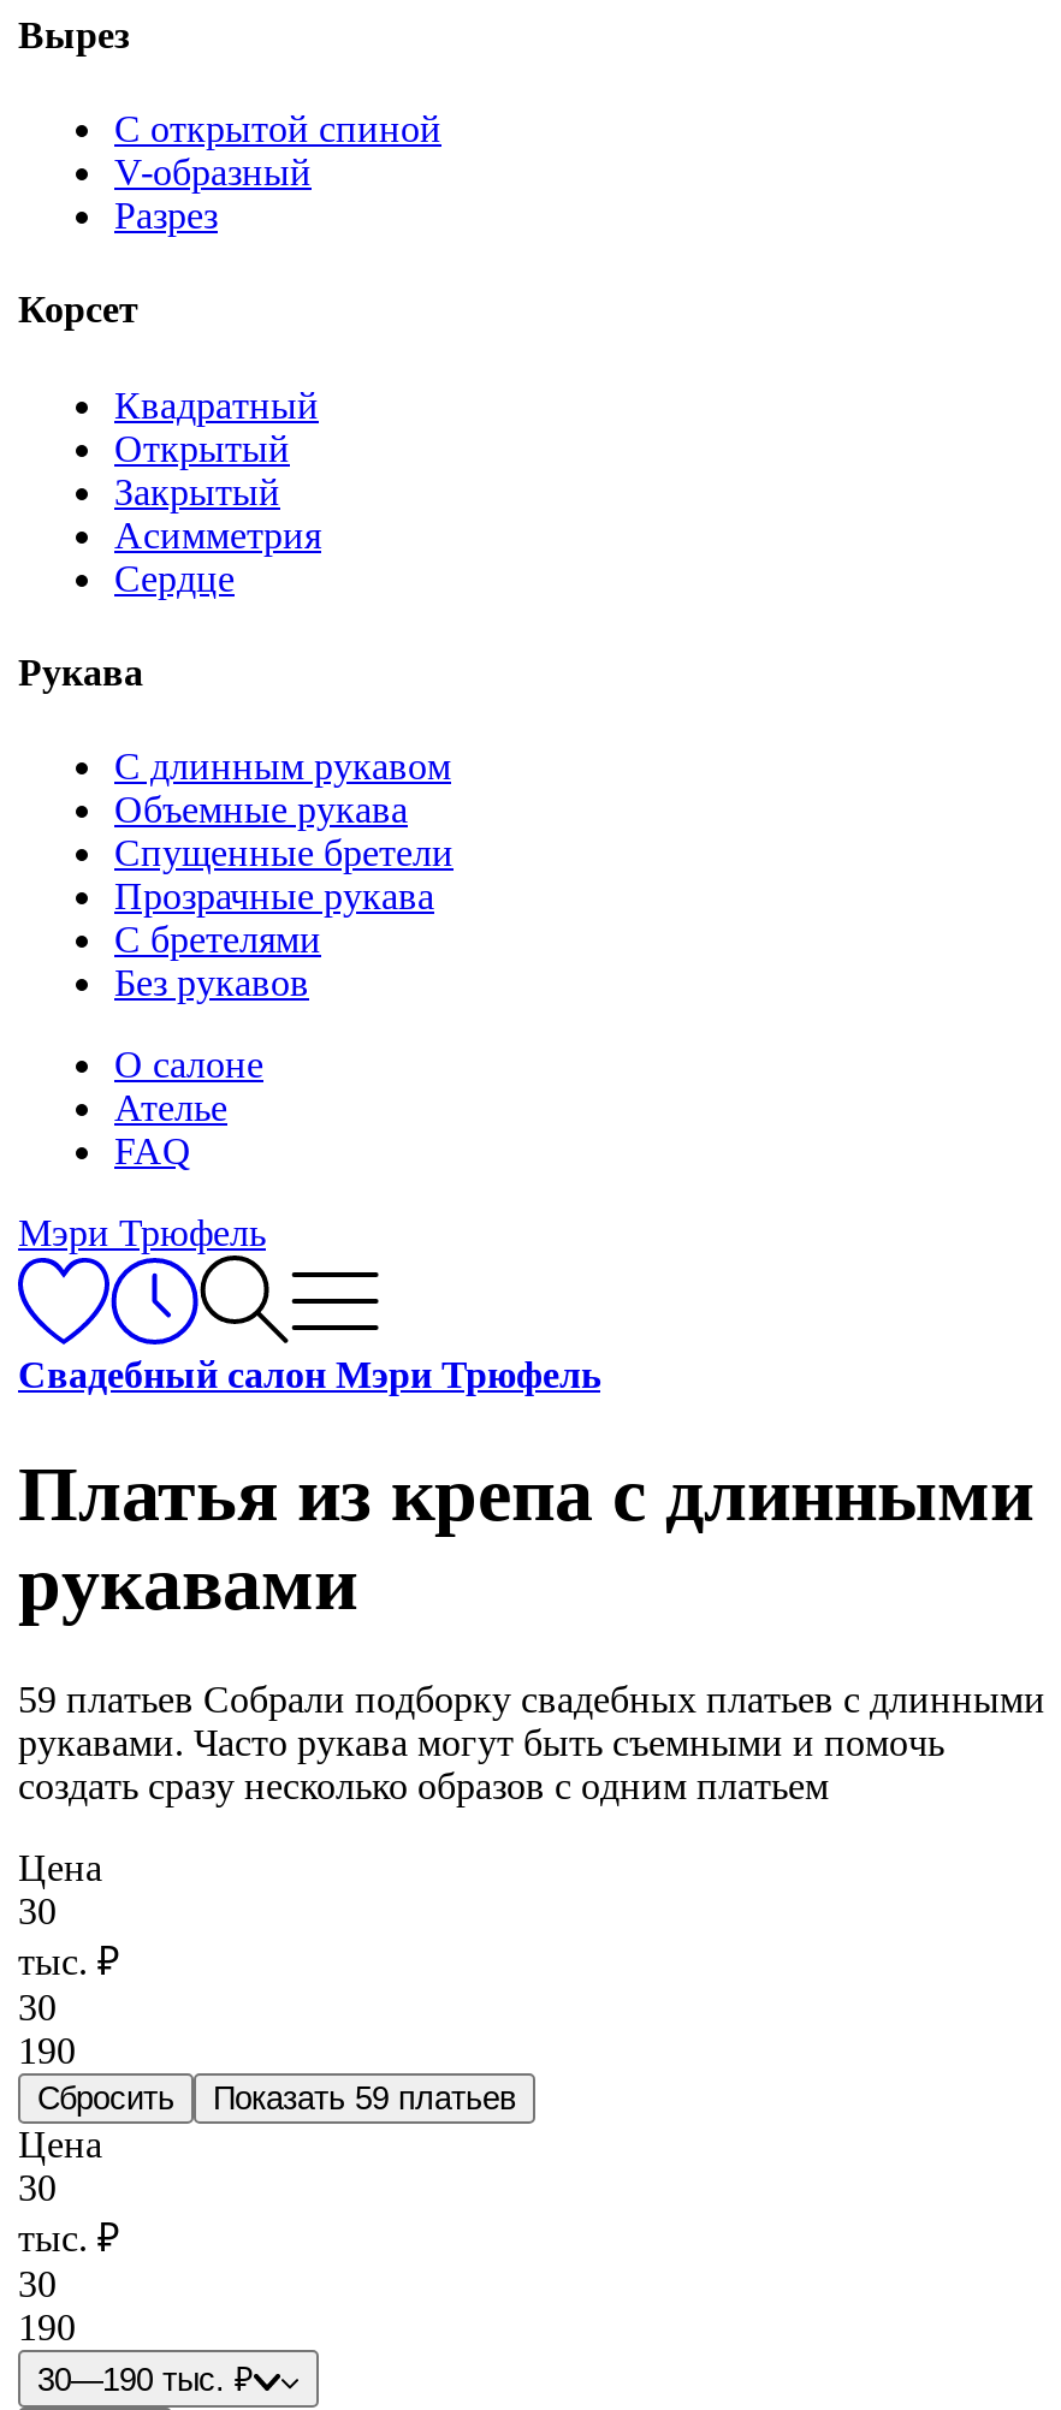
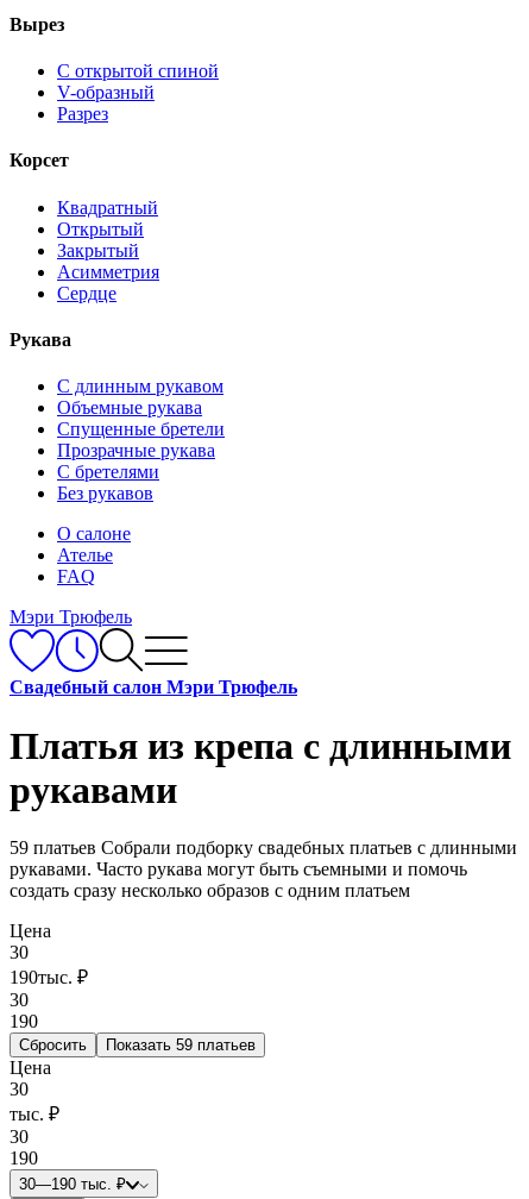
[18,1941,119,1982] тыс. ₽ -> [10,967,88,987] 190тыс. ₽

